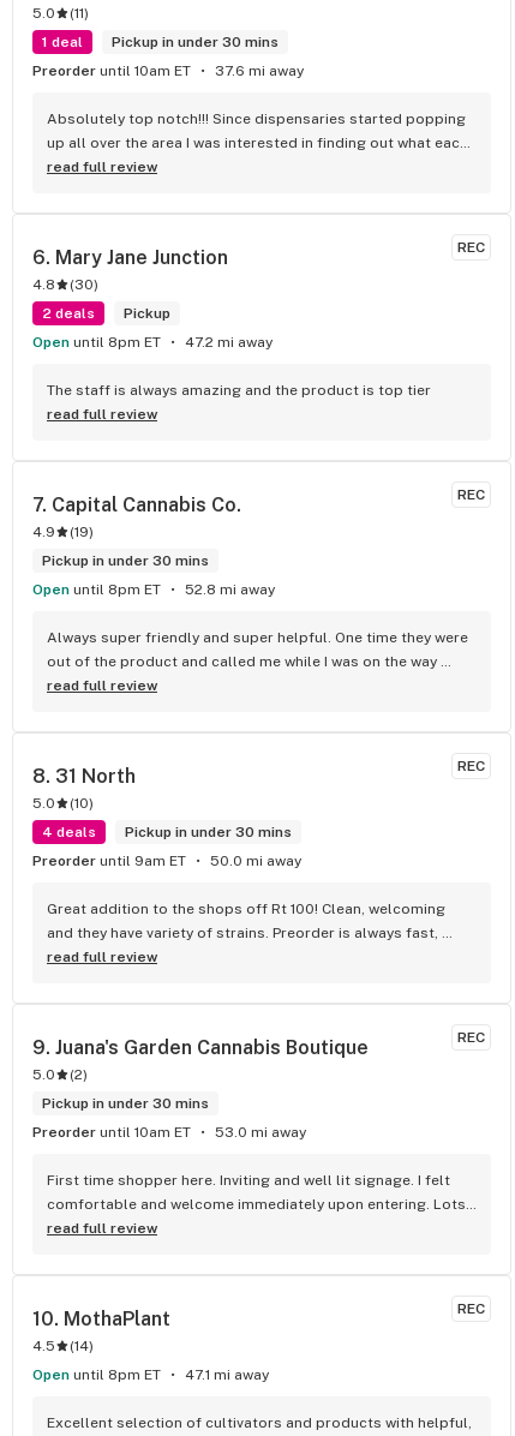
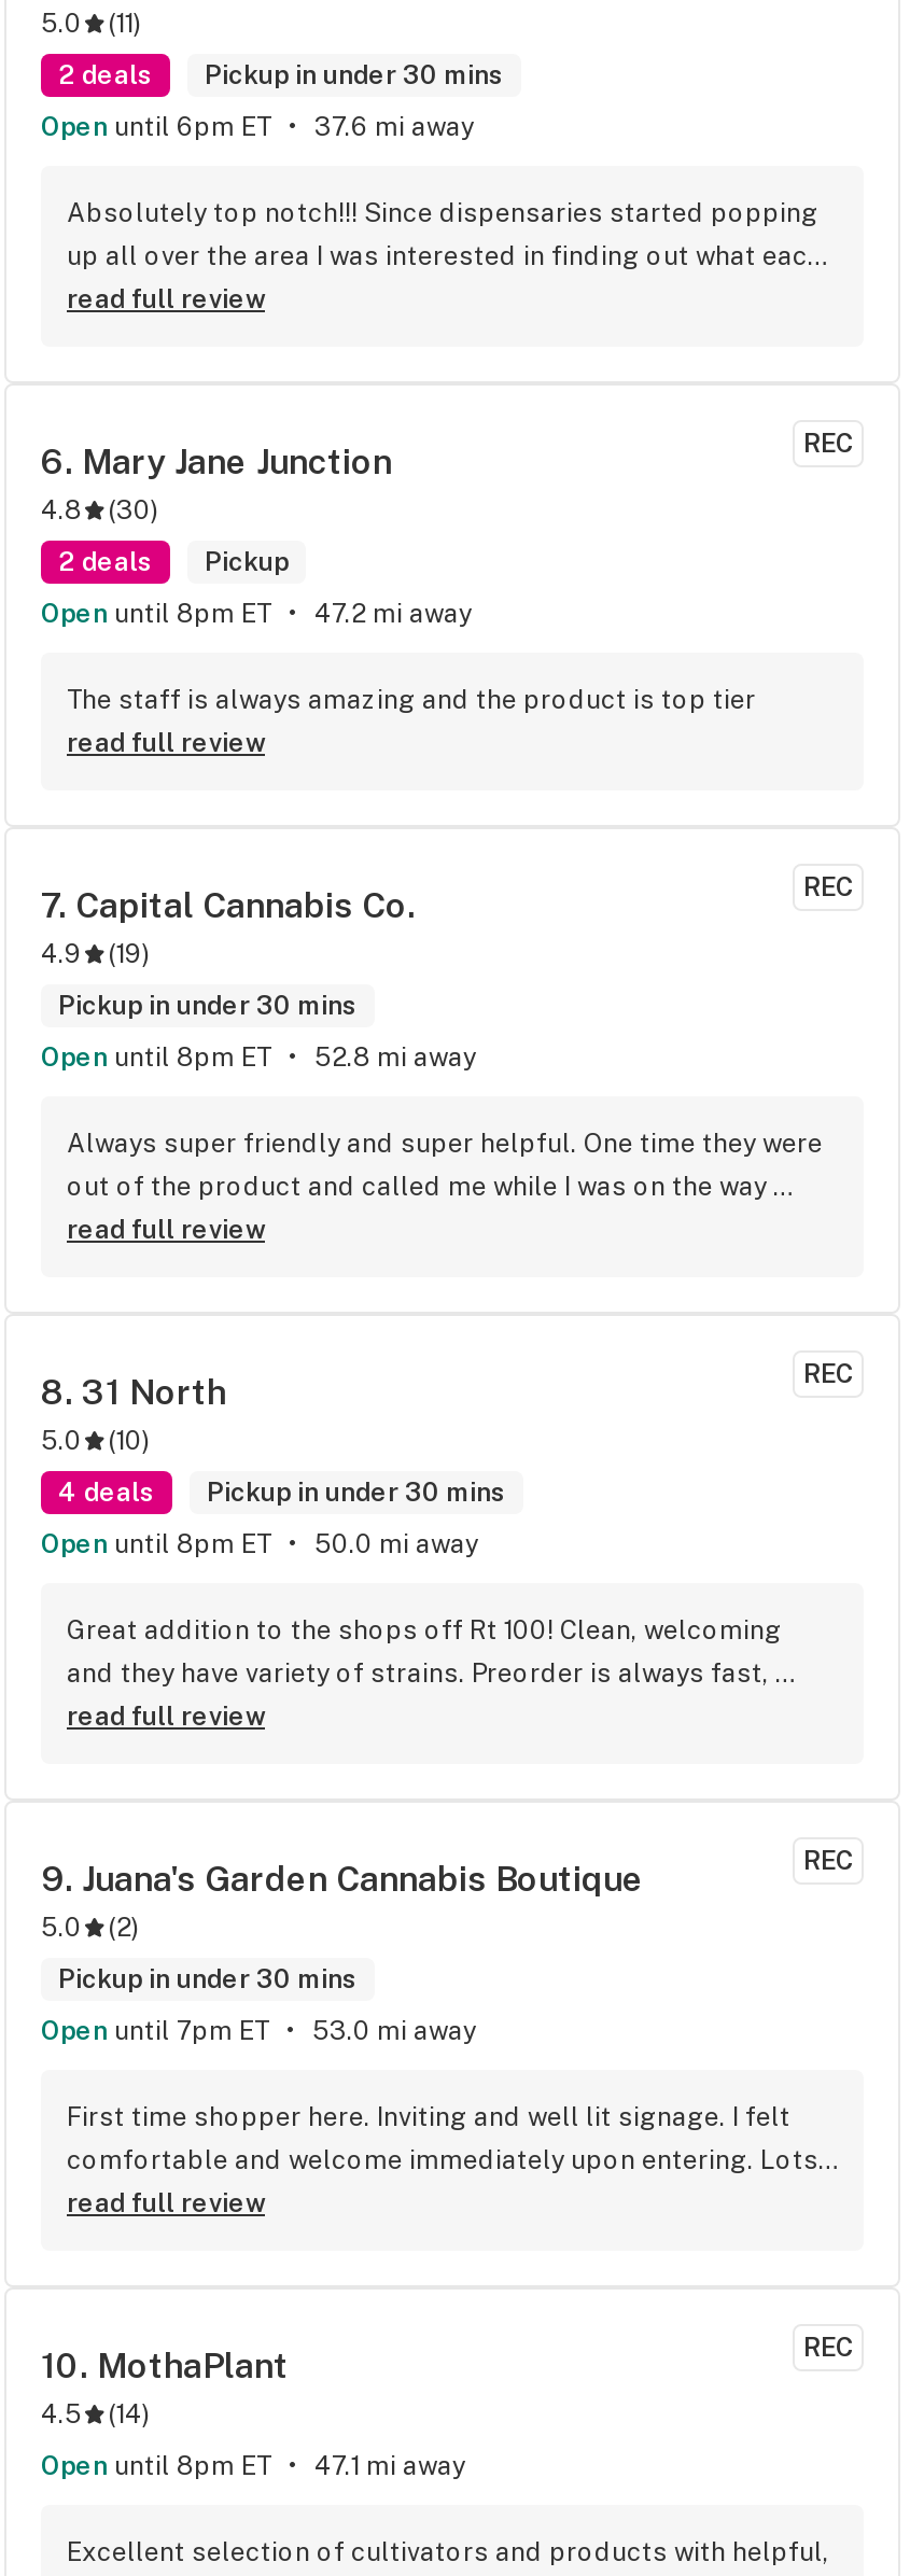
[42,34,279,50] 1 deal Pickup in under 30 mins -> [58,60,504,90] 2 deals Pickup in under 30 mins
[42,62,191,79] Preorder until 10am ET -> [60,112,271,142] Open until 6pm ET
[42,852,186,869] Preorder until 9am ET -> [60,1529,271,1559] Open until 8pm ET
[42,1124,191,1141] Preorder until 10am ET -> [60,2016,269,2046] Open until 7pm ET

